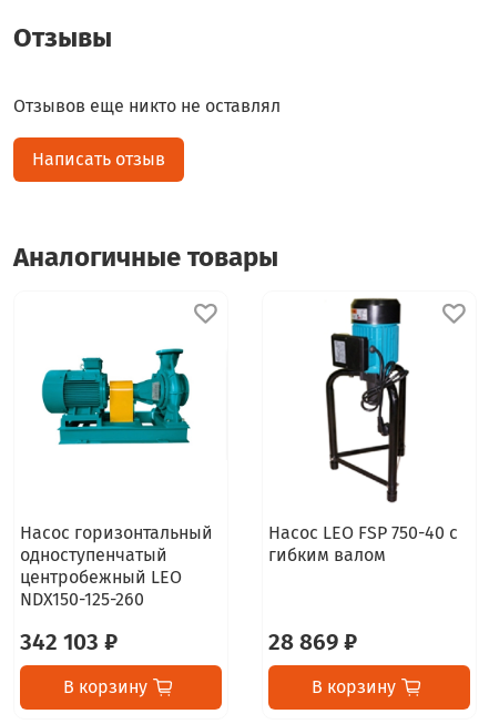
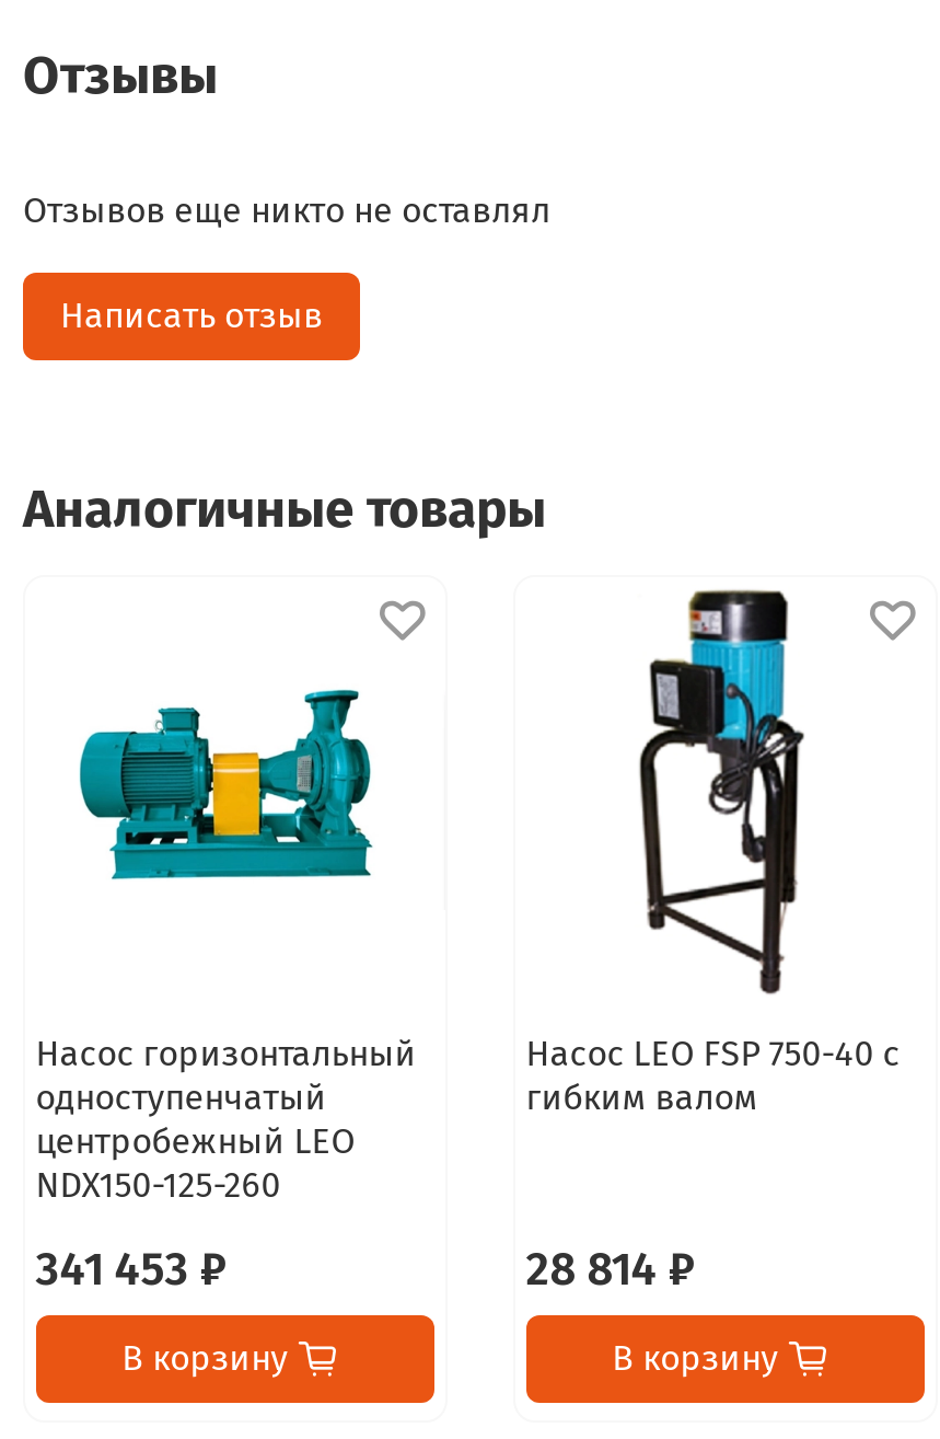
[20,628,117,656] 342 103 ₽ -> [36,1242,226,1297] 341 453 ₽
[268,628,357,656] 28 869 ₽ -> [526,1242,694,1297] 28 814 ₽

